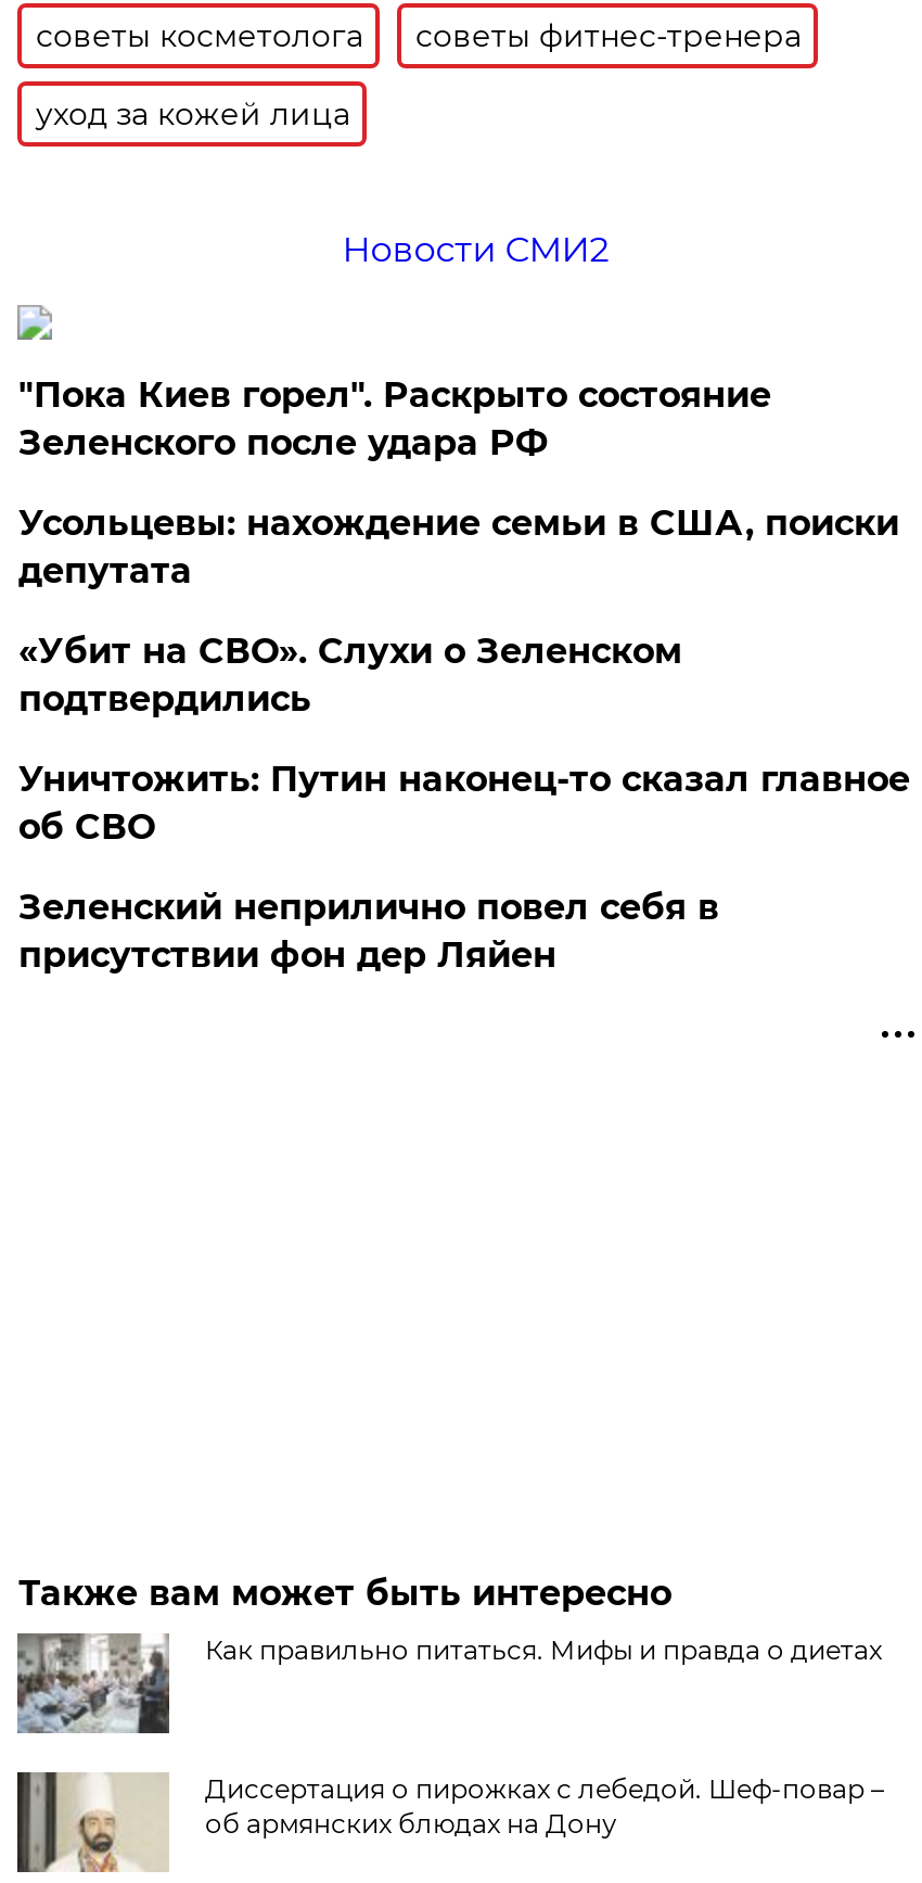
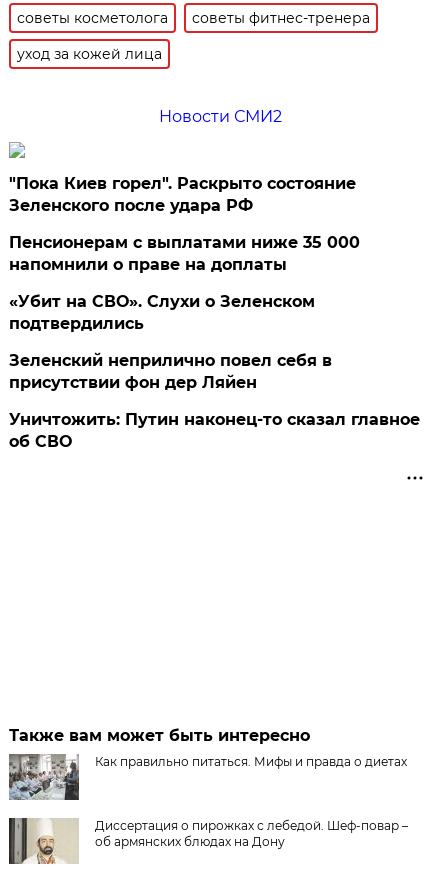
[18,503,899,592] Усольцевы: нахождение семьи в США, поиски | депутата -> [9,233,360,274] Пенсионерам с выплатами ниже 35 000 | напомнили о праве на доплаты
moved [18,759,910,848] -> [9,410,420,451]: Уничтожить: Путин наконец-то сказал главное | об СВО
moved [18,888,719,977] -> [9,351,332,392]: Зеленский неприлично повел cебя в | присутствии фон дер Ляйен

